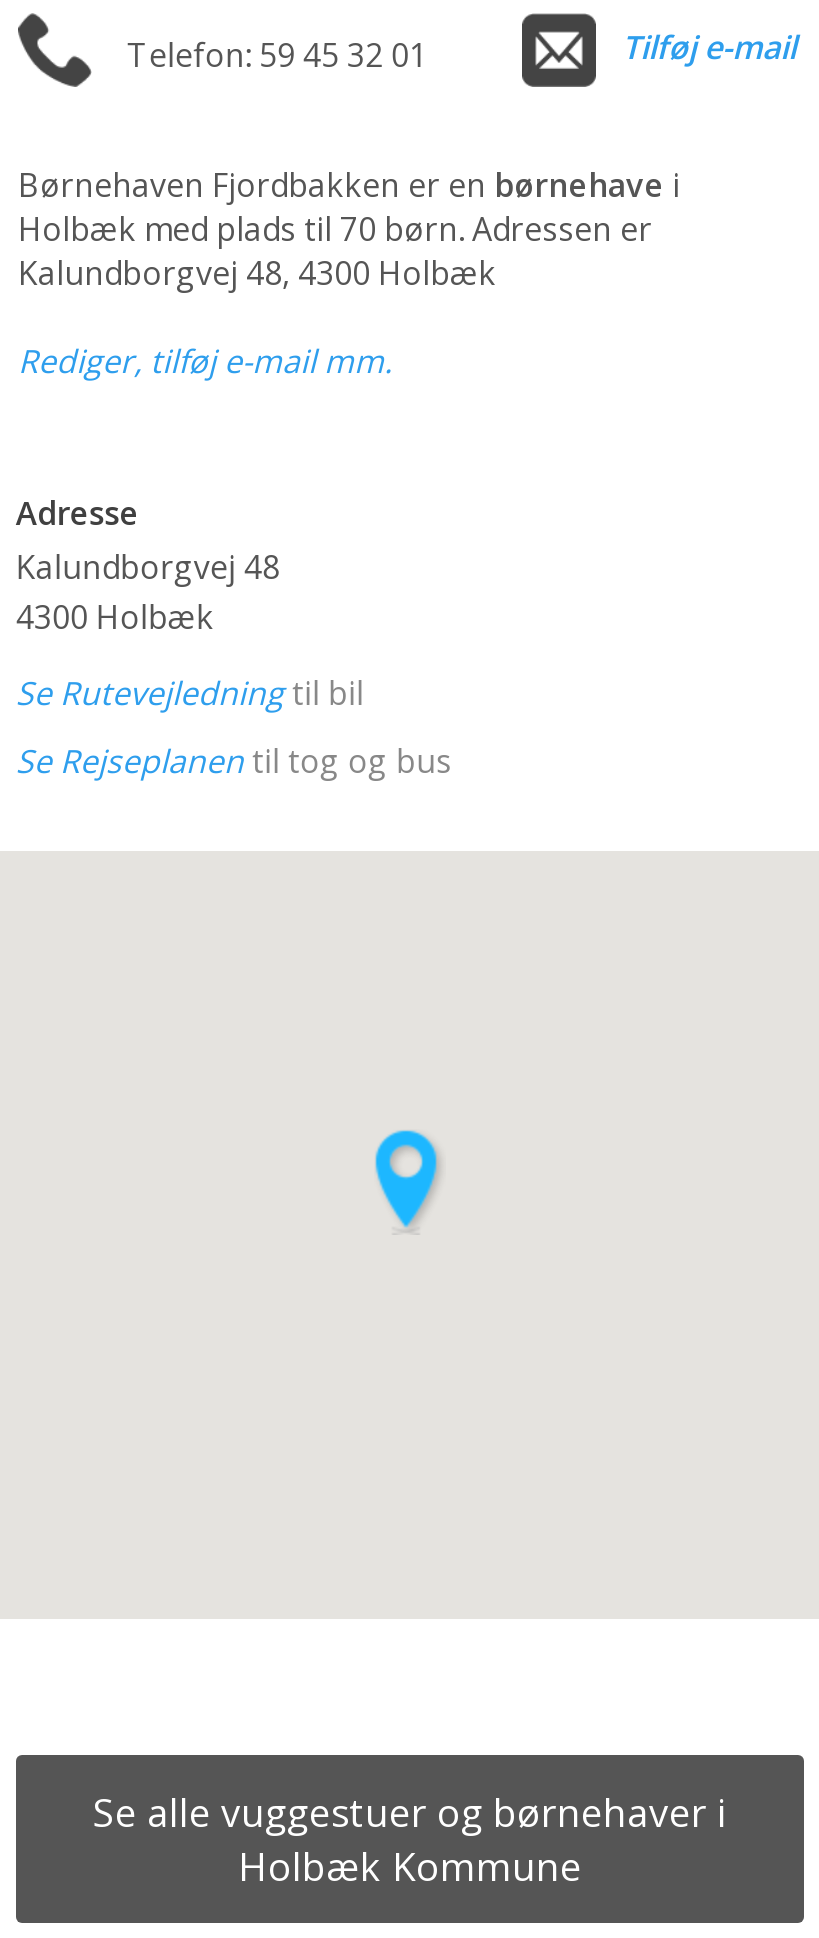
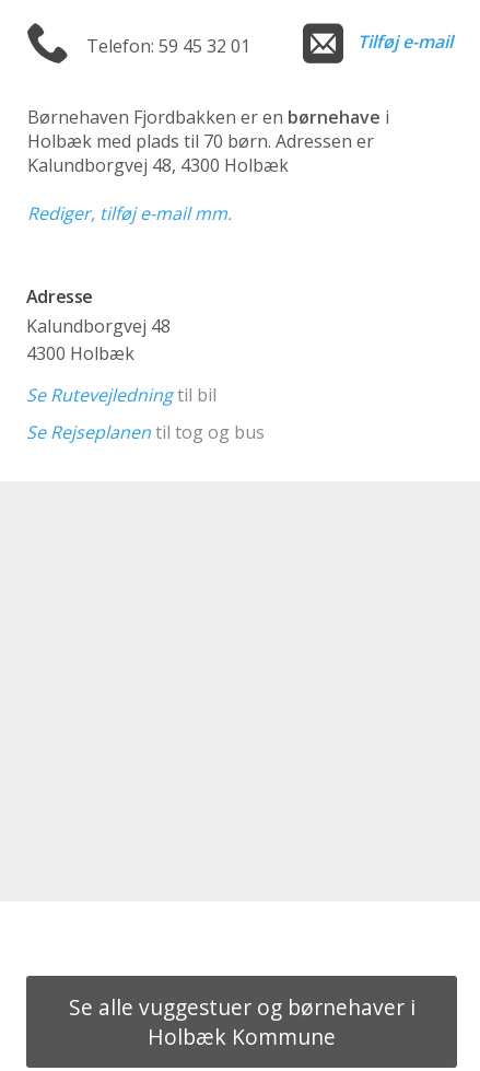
[372,1127,446,1235] [image] -> none

